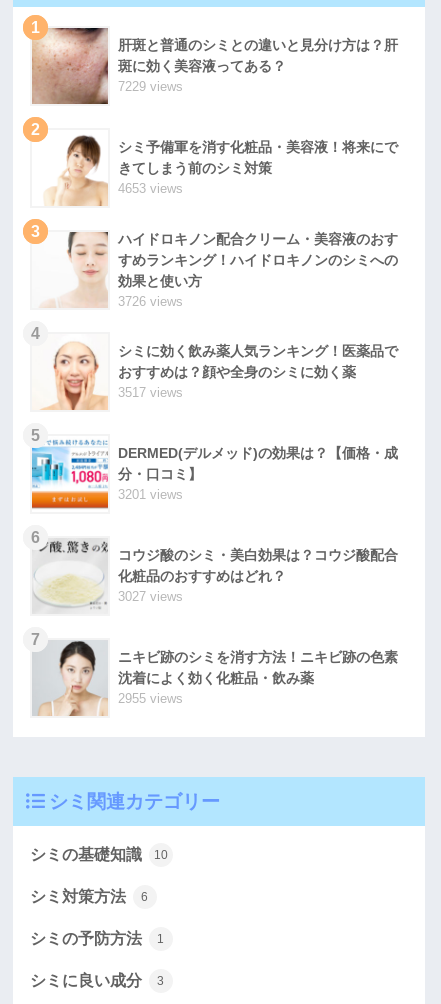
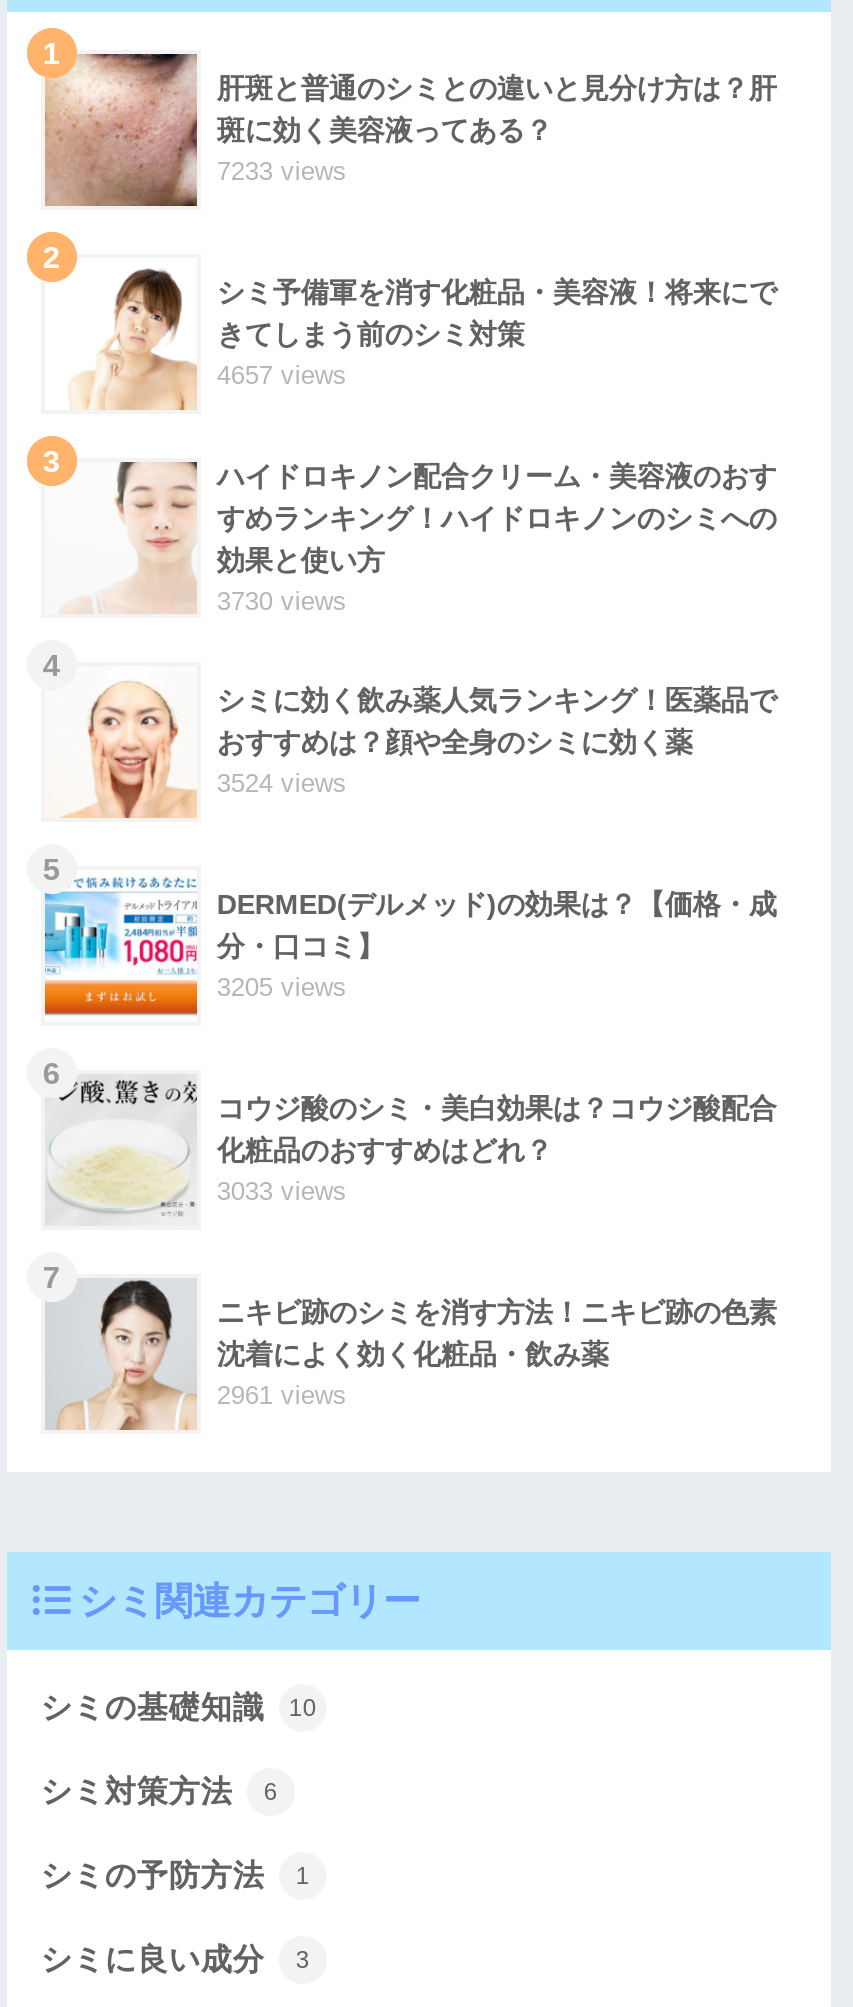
[118,79,183,94] 7229 views -> [217,157,347,187] 7233 views
[118,181,183,196] 4653 views -> [217,361,347,391] 4657 views
[118,294,183,309] 3726 views -> [217,587,347,617] 3730 views
[118,385,183,400] 3517 views -> [217,769,347,799] 3524 views
[118,487,183,502] 3201 views -> [217,973,347,1003] 3205 views
[118,589,183,604] 3027 views -> [217,1177,347,1207] 3033 views
[118,691,183,706] 2955 views -> [217,1381,347,1411] 2961 views

